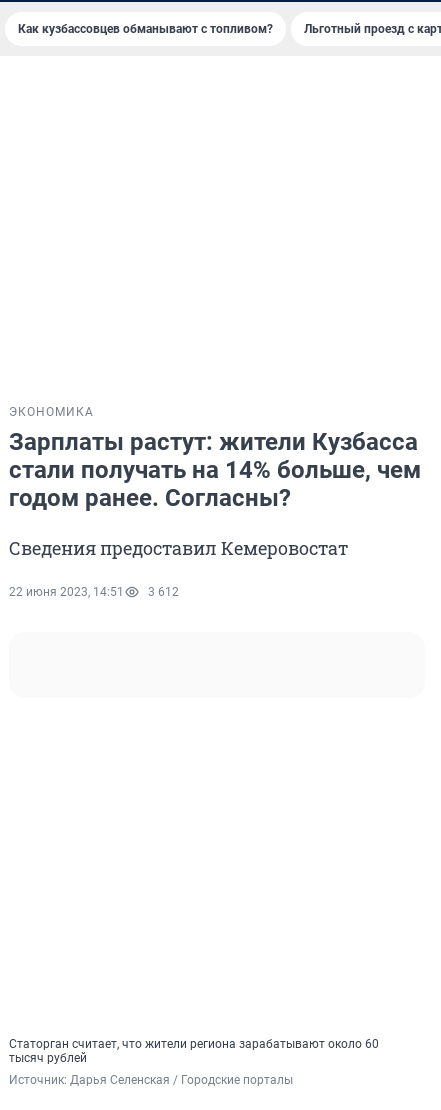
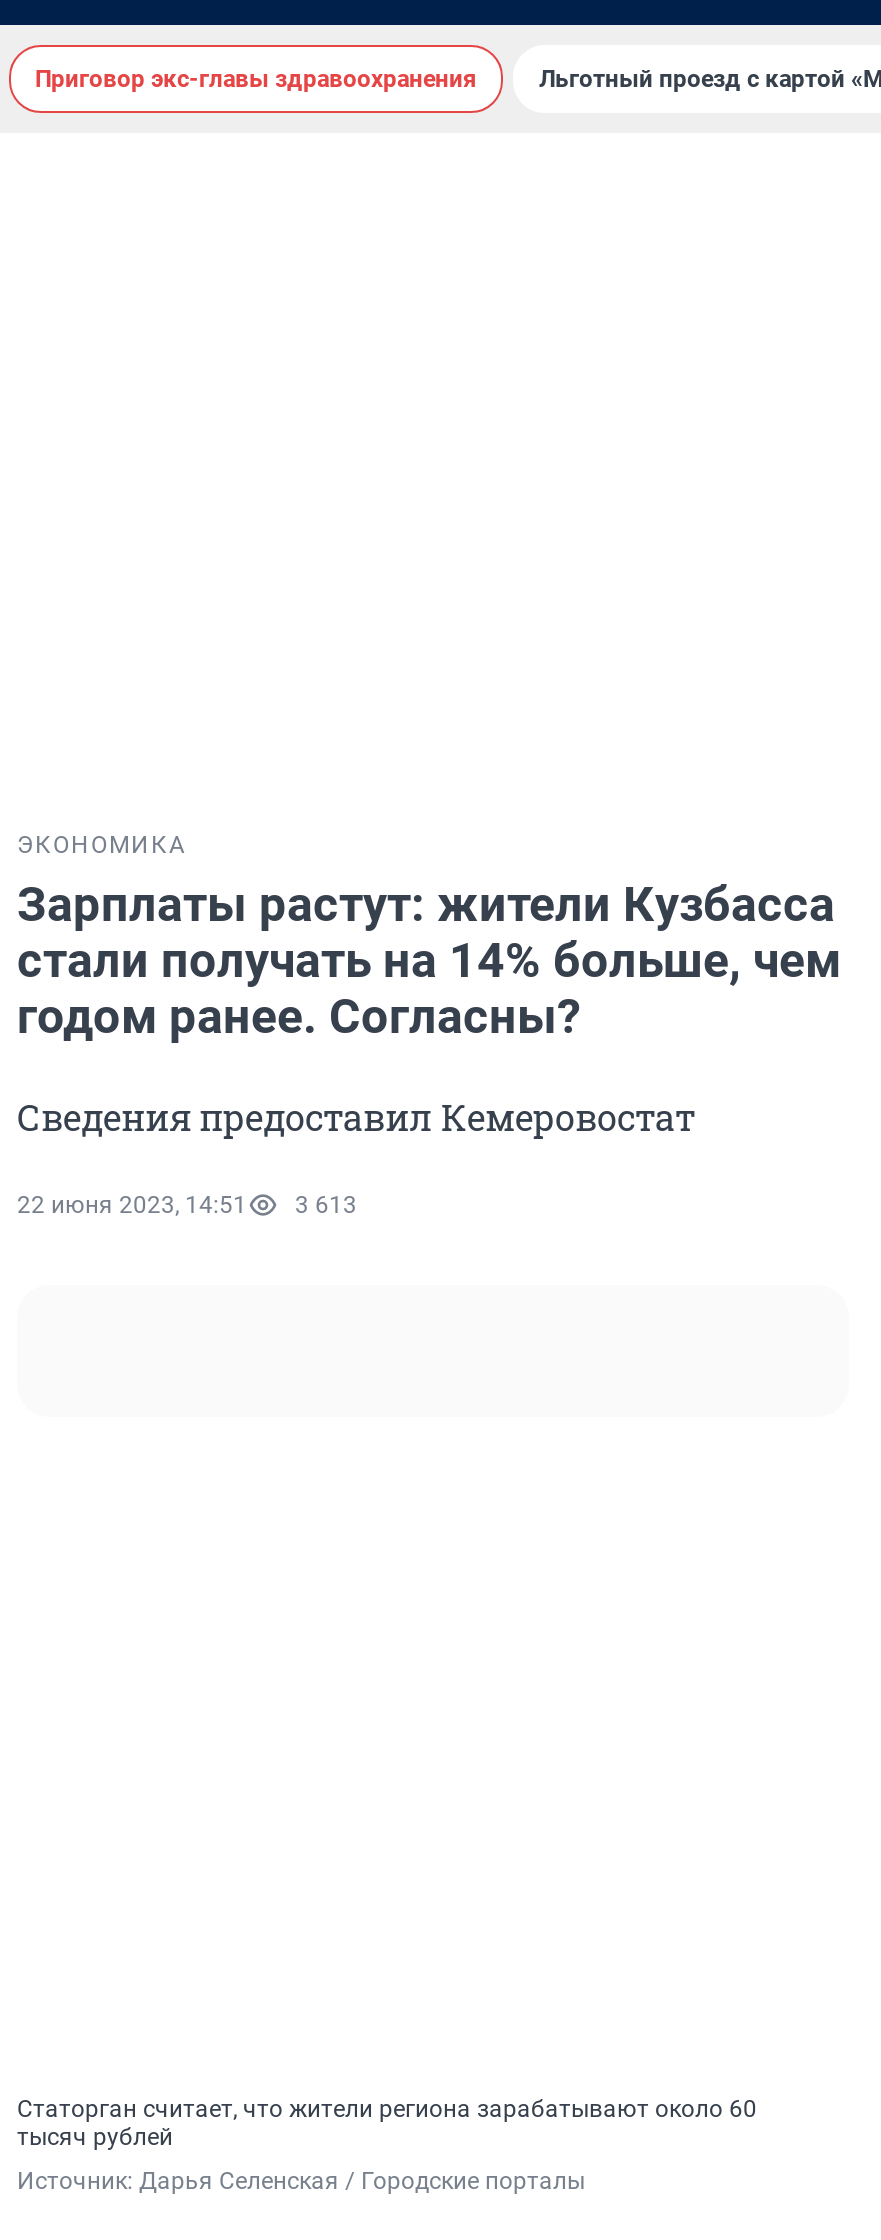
[18,22,273,36] Как кузбассовцев обманывают с топливом? -> [35,65,477,93] Приговор экс-главы здравоохранения
[9,585,179,599] 22 июня 2023, 14:51 3 612 -> [17,1191,357,1219] 22 июня 2023, 14:51 3 613

